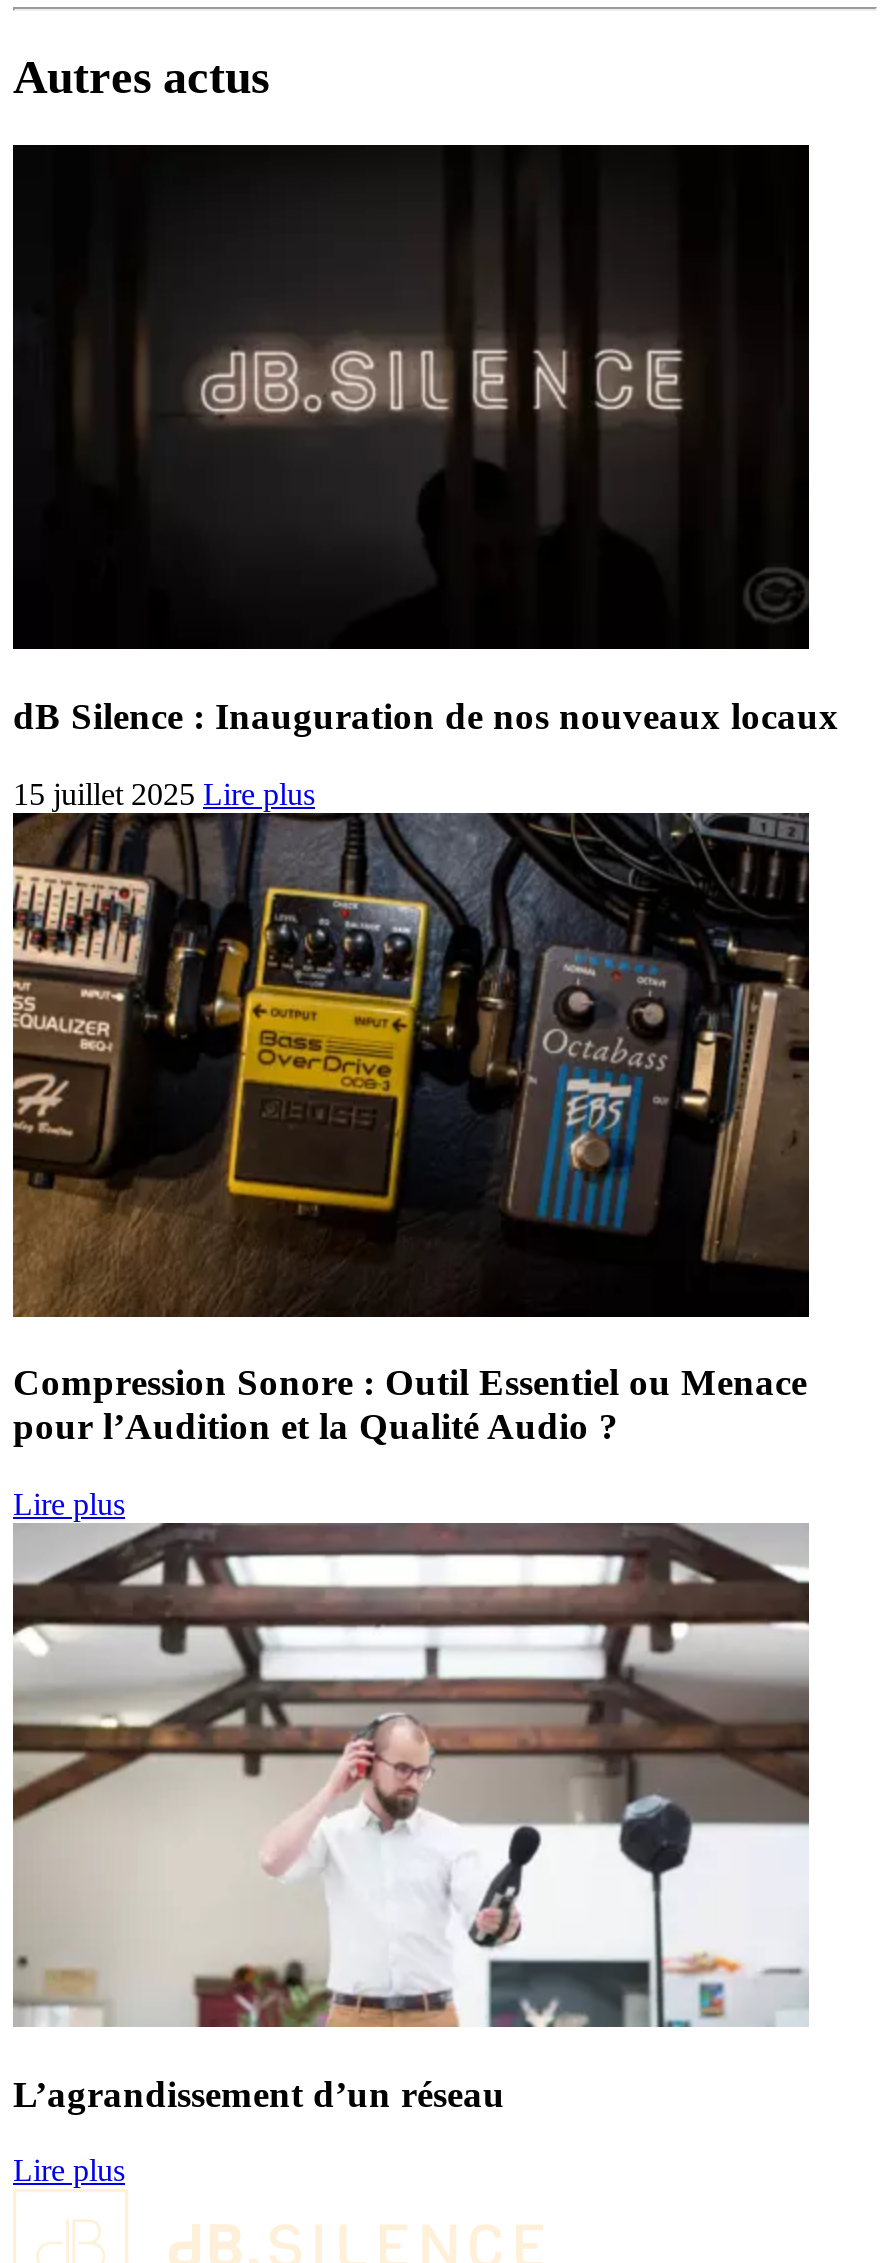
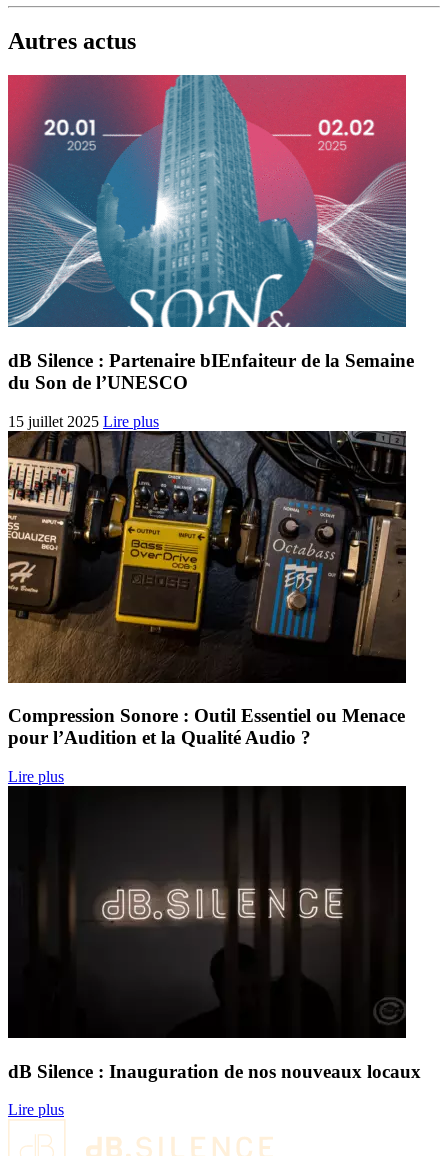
none -> [8,350,414,393] dB Silence : Partenaire bIEnfaiteur de la Semaine | du Son de l’UNESCO
[11,143,811,635] [image] -> [7,74,407,328] [image]
moved [13,695,839,737] -> [8,1061,421,1082]: dB Silence : Inauguration de nos nouveaux locaux
[11,1521,811,2029] [image] -> [7,785,407,1039] [image]
[13,2072,505,2114] L’agrandissement d’un réseau -> none

